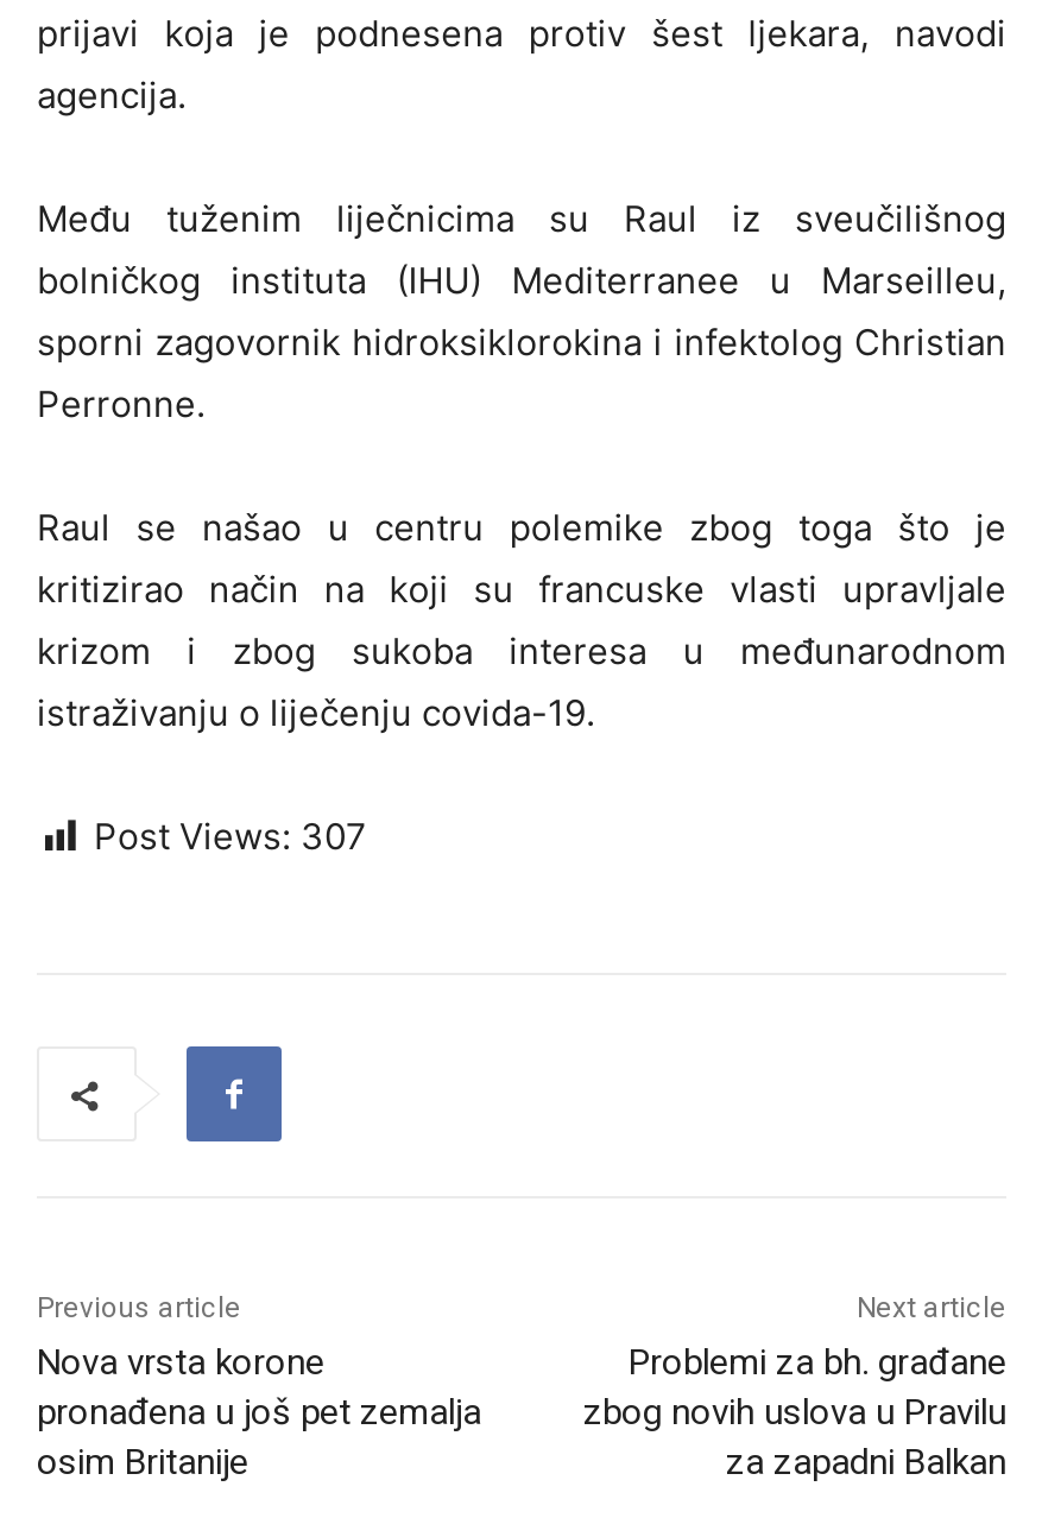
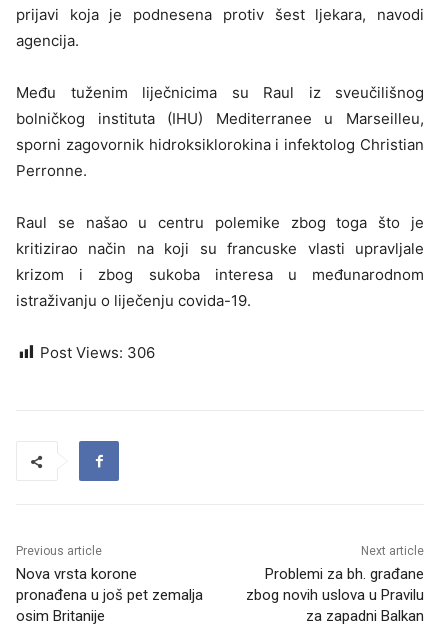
[94,814,367,859] Post Views: 307 -> [40,343,155,362] Post Views: 306

